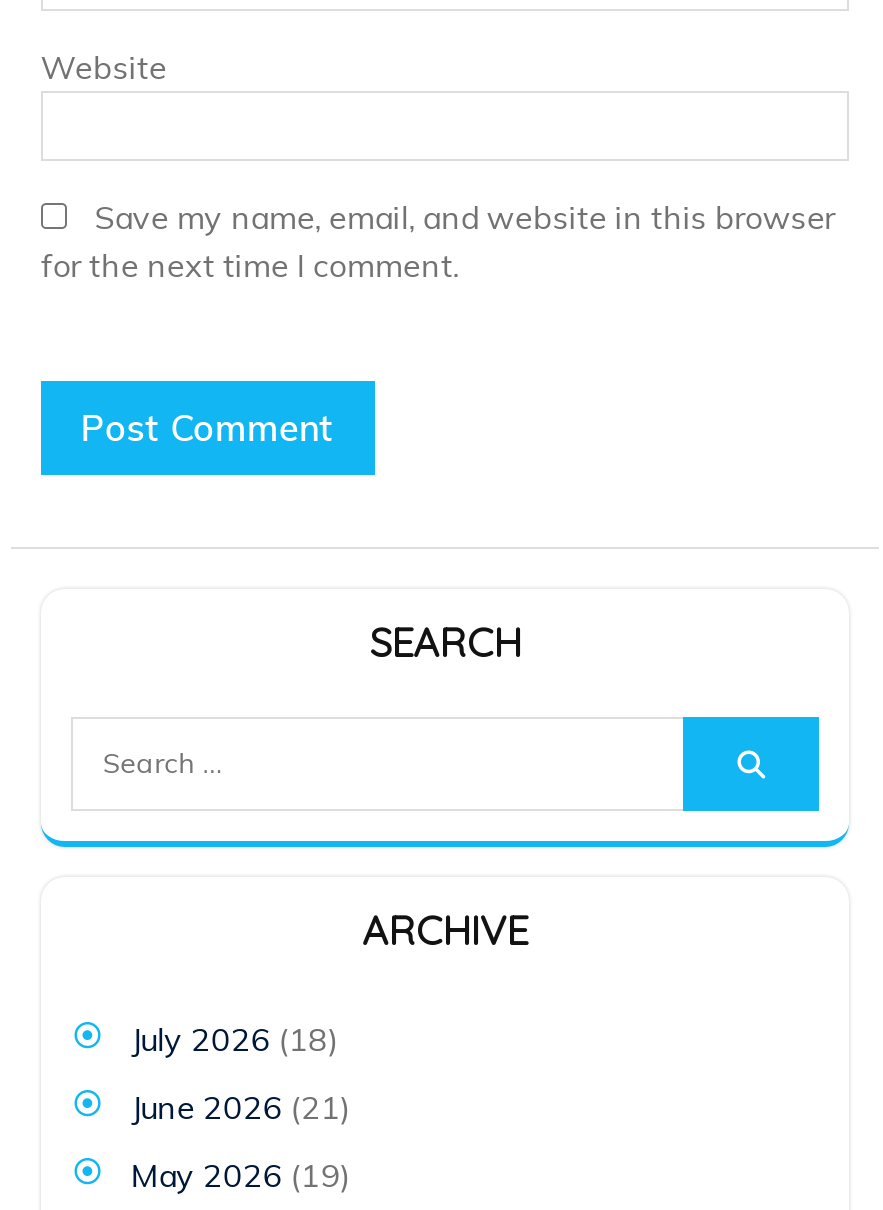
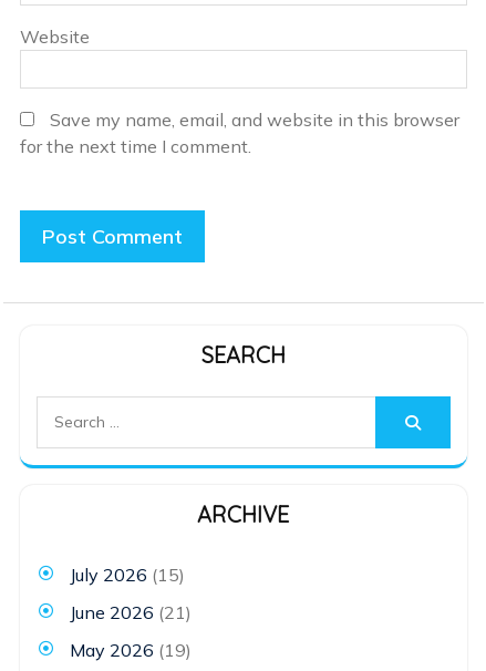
[130,1019,338,1059] July 2026 (18) -> [69,564,185,586] July 2026 (15)

